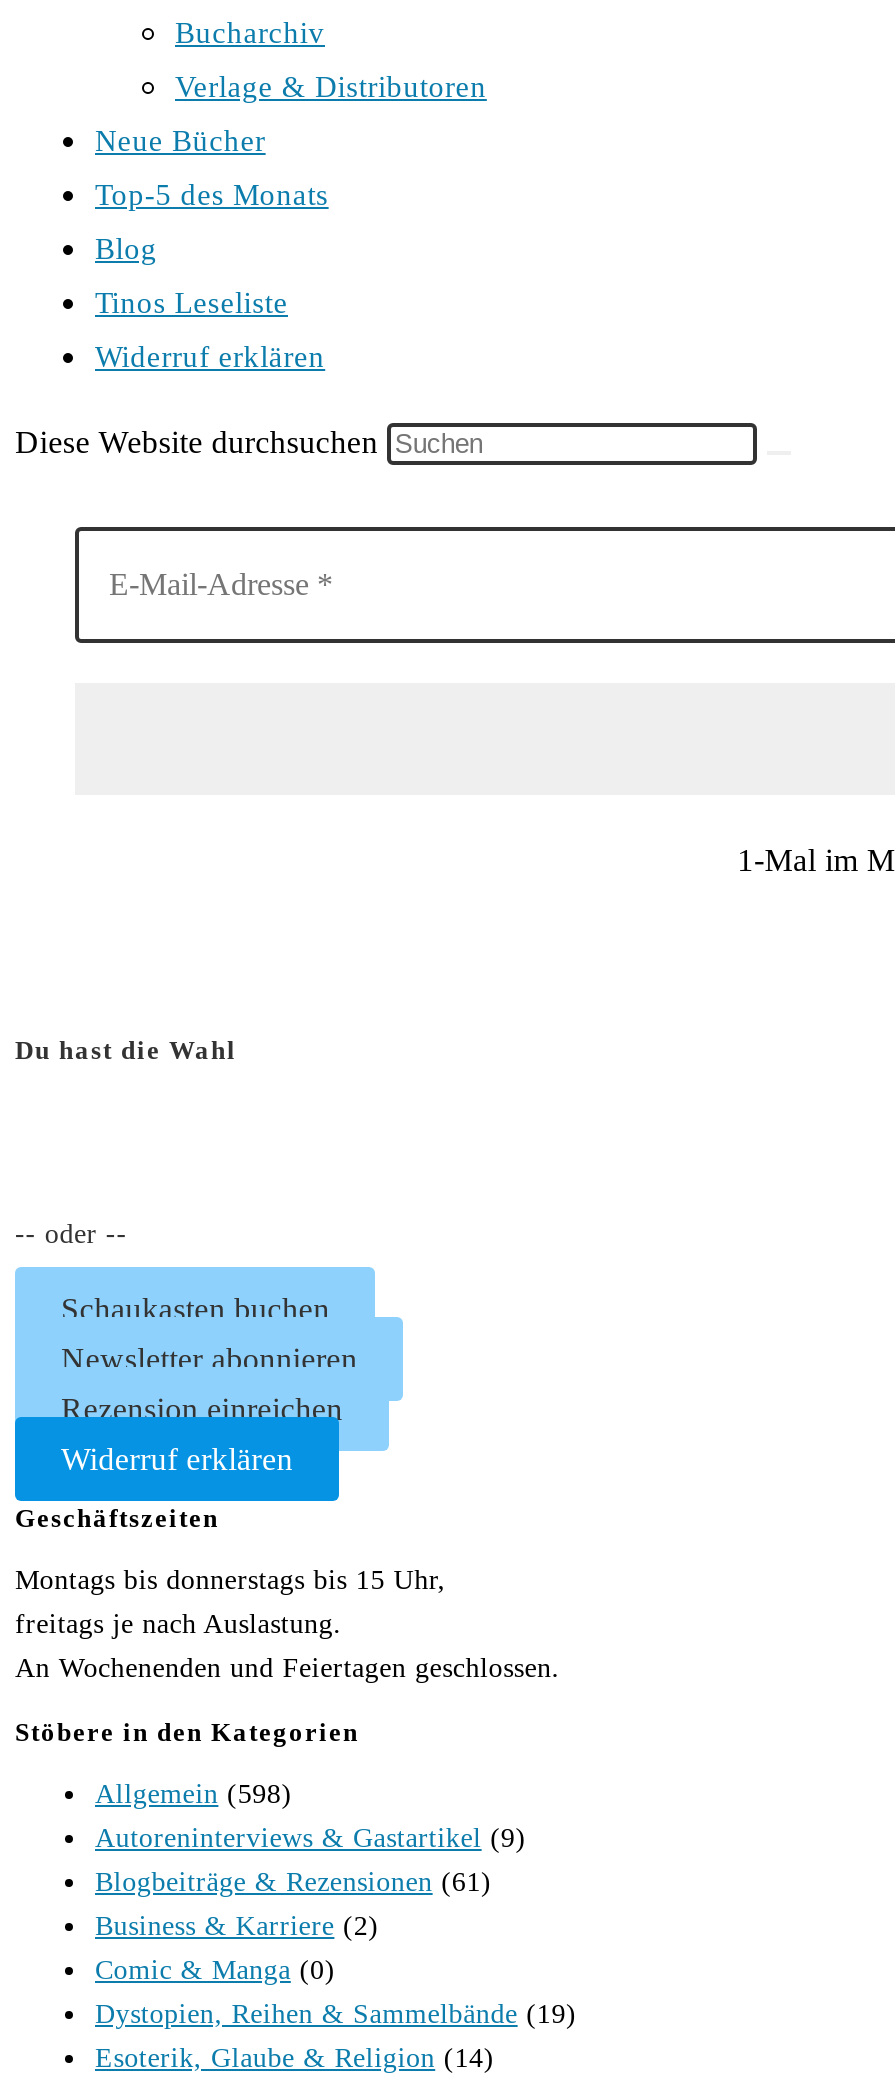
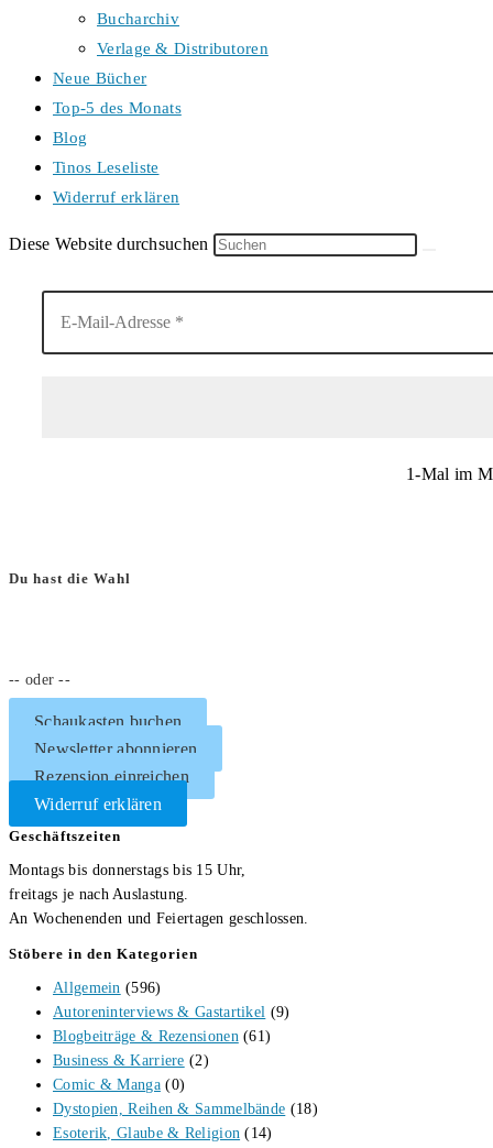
[95,1780,292,1810] Allgemein (598) -> [53,980,161,996] Allgemein (596)
[95,2000,577,2030] Dystopien, Reihen & Sammelbände (19) -> [53,1101,318,1118] Dystopien, Reihen & Sammelbände (18)

